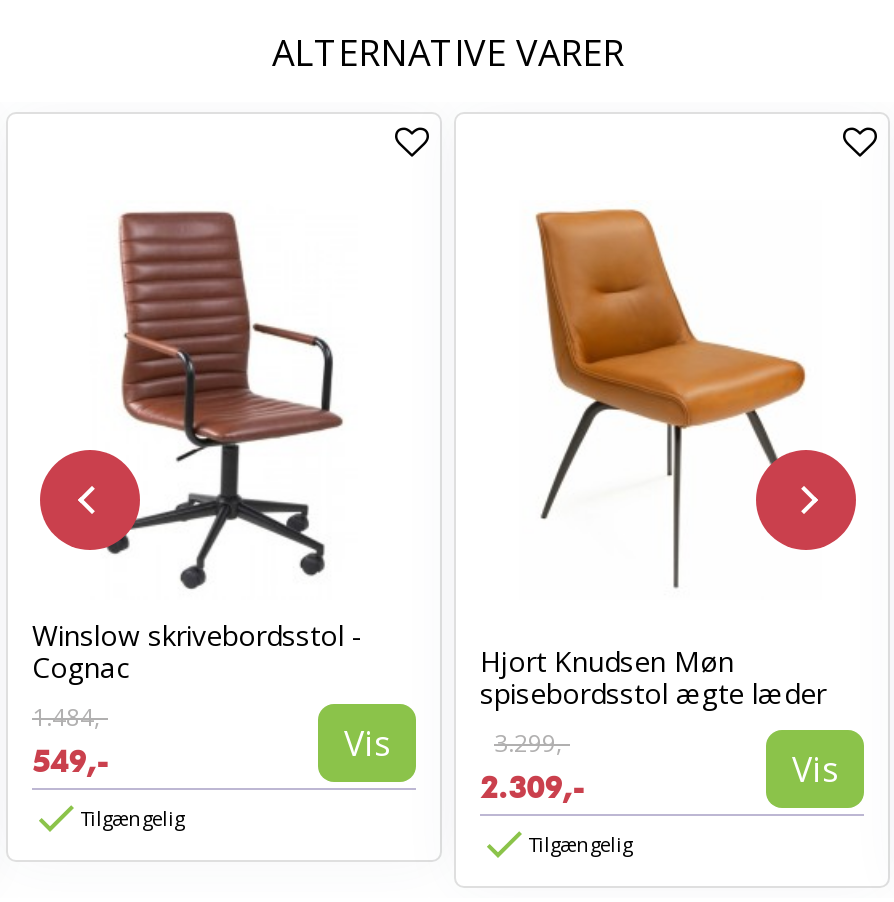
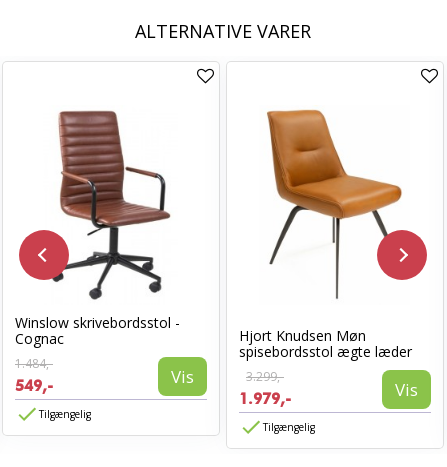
[480,770,584,806] 2.309,- -> [239,390,291,408] 1.979,-

